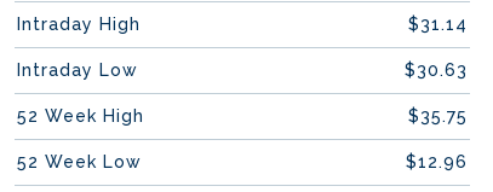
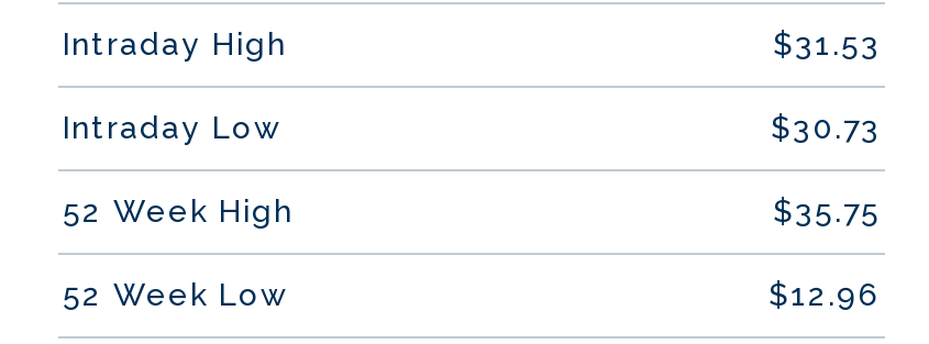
[420,14,468,34] 31.14 -> [795,26,881,62] 31.53
[417,60,468,80] 30.63 -> [793,110,881,145] 30.73

